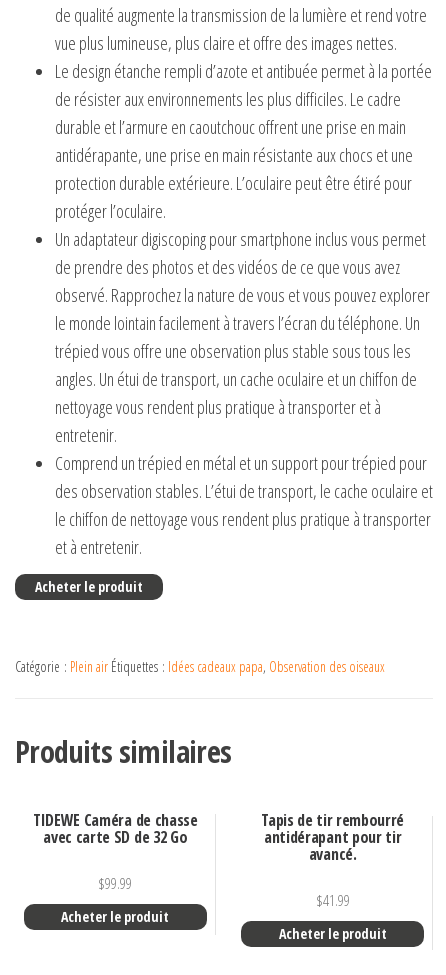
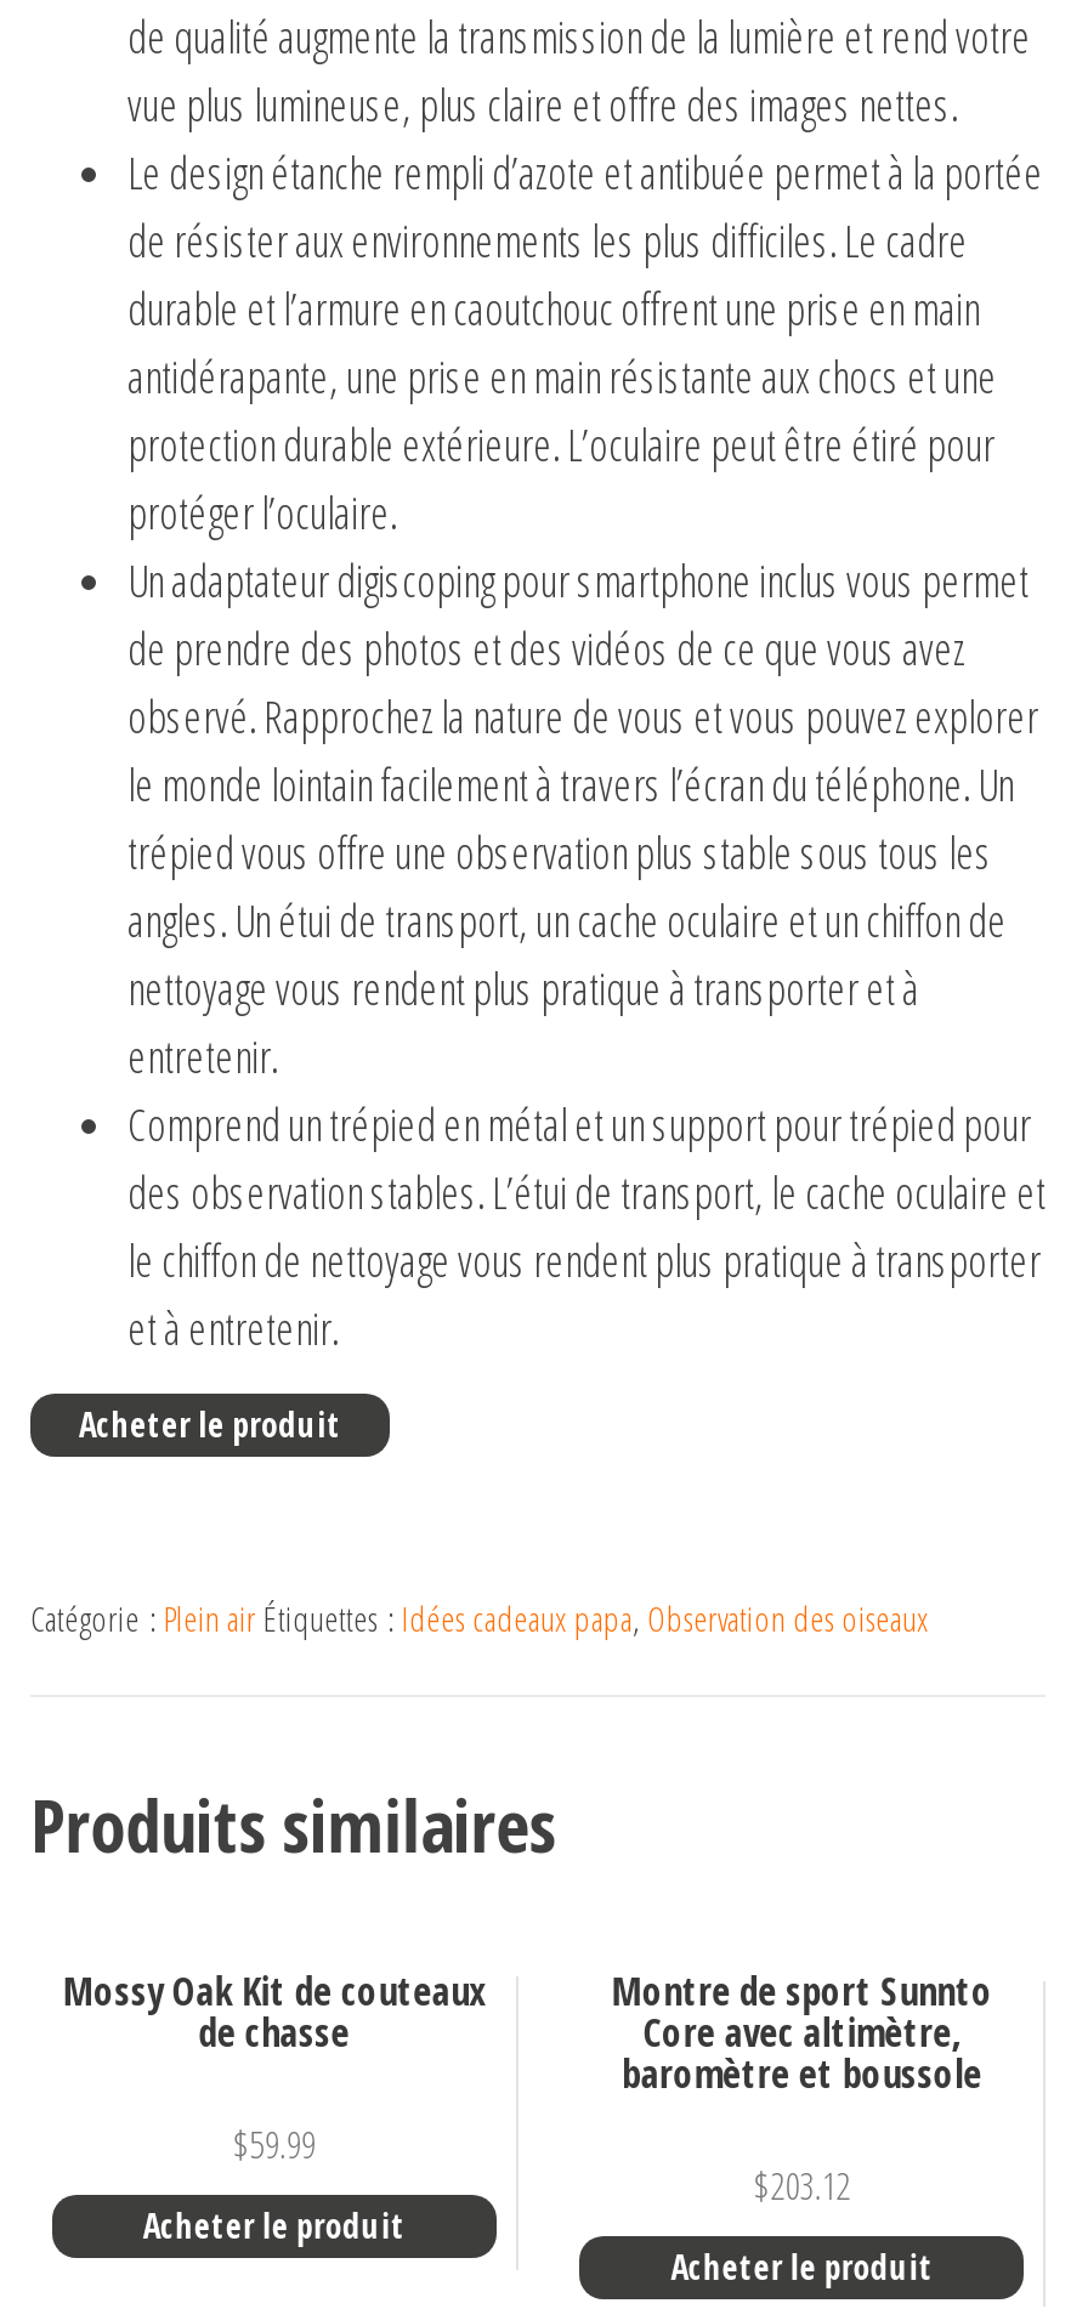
[33,809,198,848] TIDEWE Caméra de chasse | avec carte SD de 32 Go -> [63,1964,485,2059] Mossy Oak Kit de couteaux | de chasse
[261,809,404,865] Tapis de tir rembourré | antidérapant pour tir | avancé. -> [611,1964,993,2100] Montre de sport Sunnto | Core avec altimètre, | baromètre et boussole
[98,873,132,894] $99.99 -> [233,2120,315,2171] $59.99
[316,890,350,911] $41.99 -> [753,2161,850,2212] $203.12

